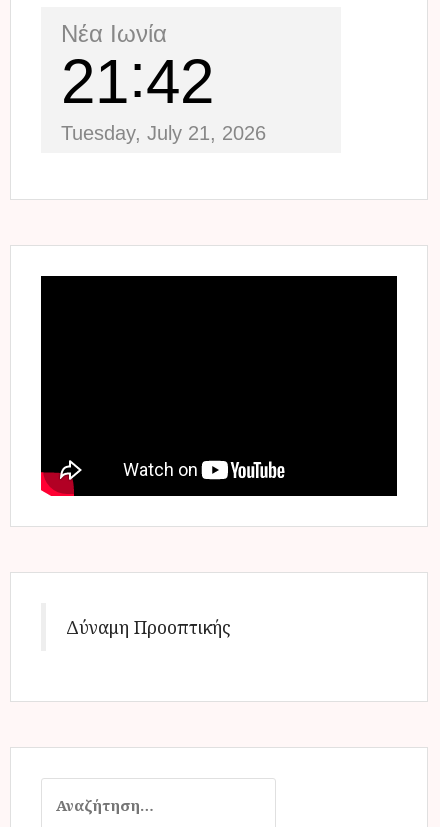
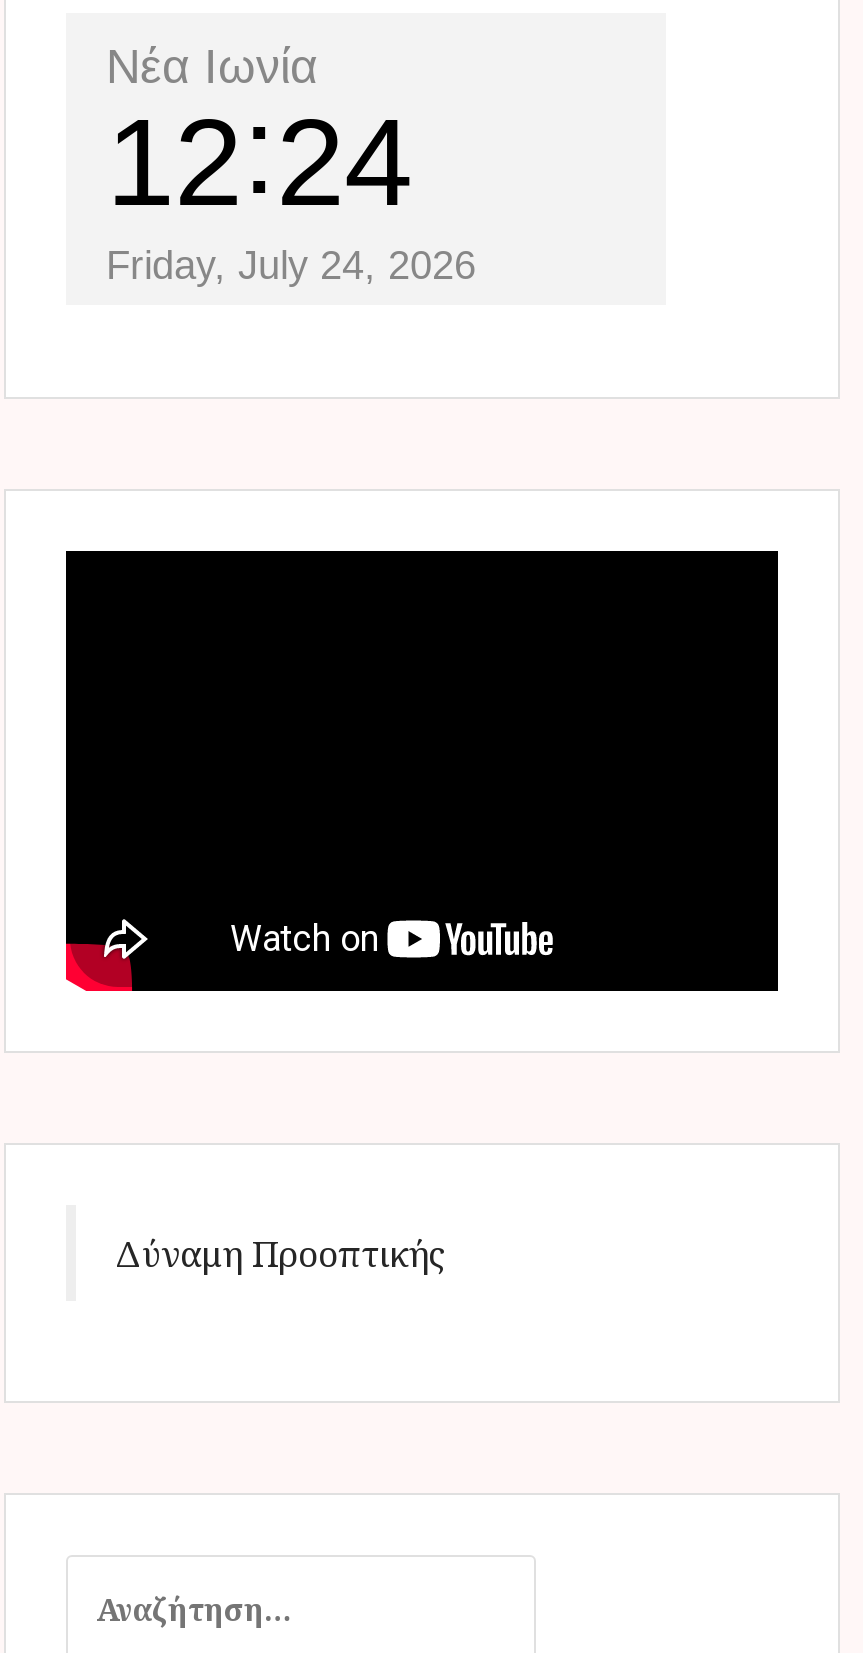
[61,47,214,116] 21 42 -> [106,93,412,231] 12 24
[61,122,266,144] Tuesday, July 21, 2026 -> [106,243,476,287] Friday, July 24, 2026

